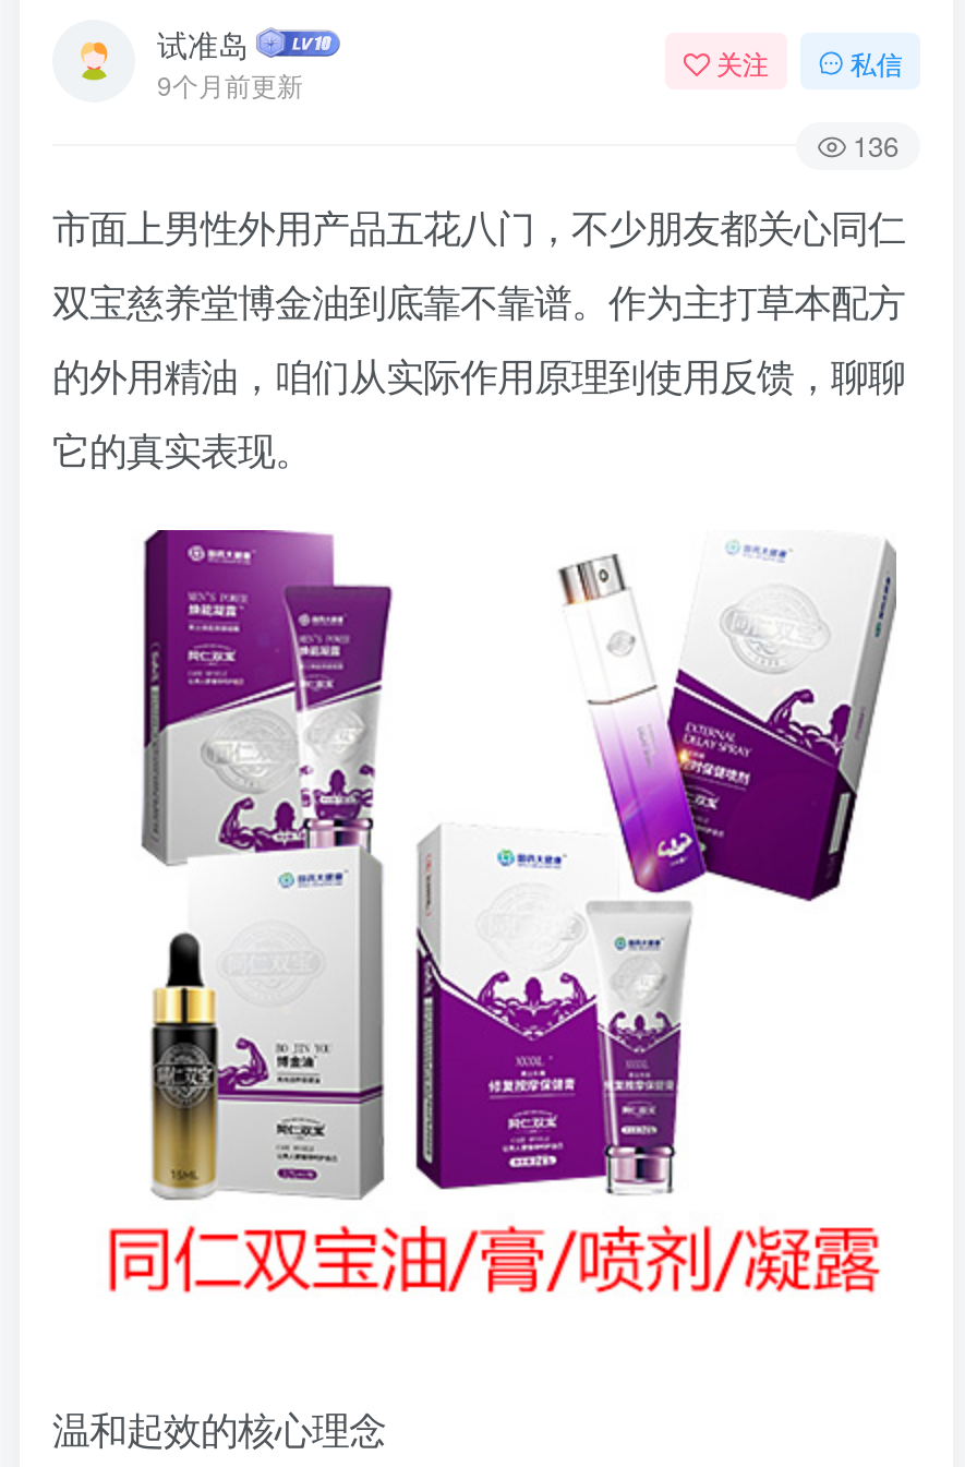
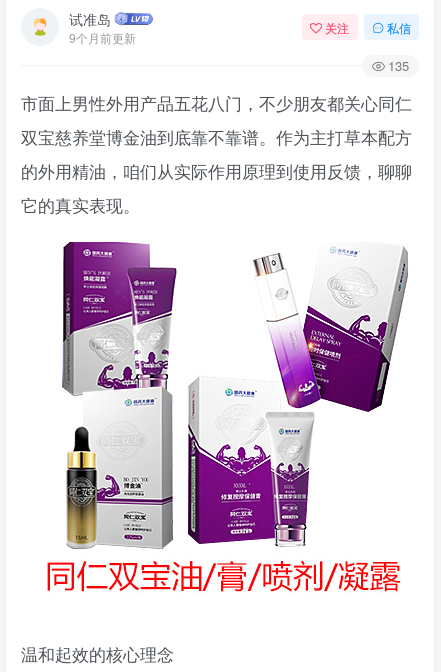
[853,124,898,166] 136 -> [388,56,409,75] 135

